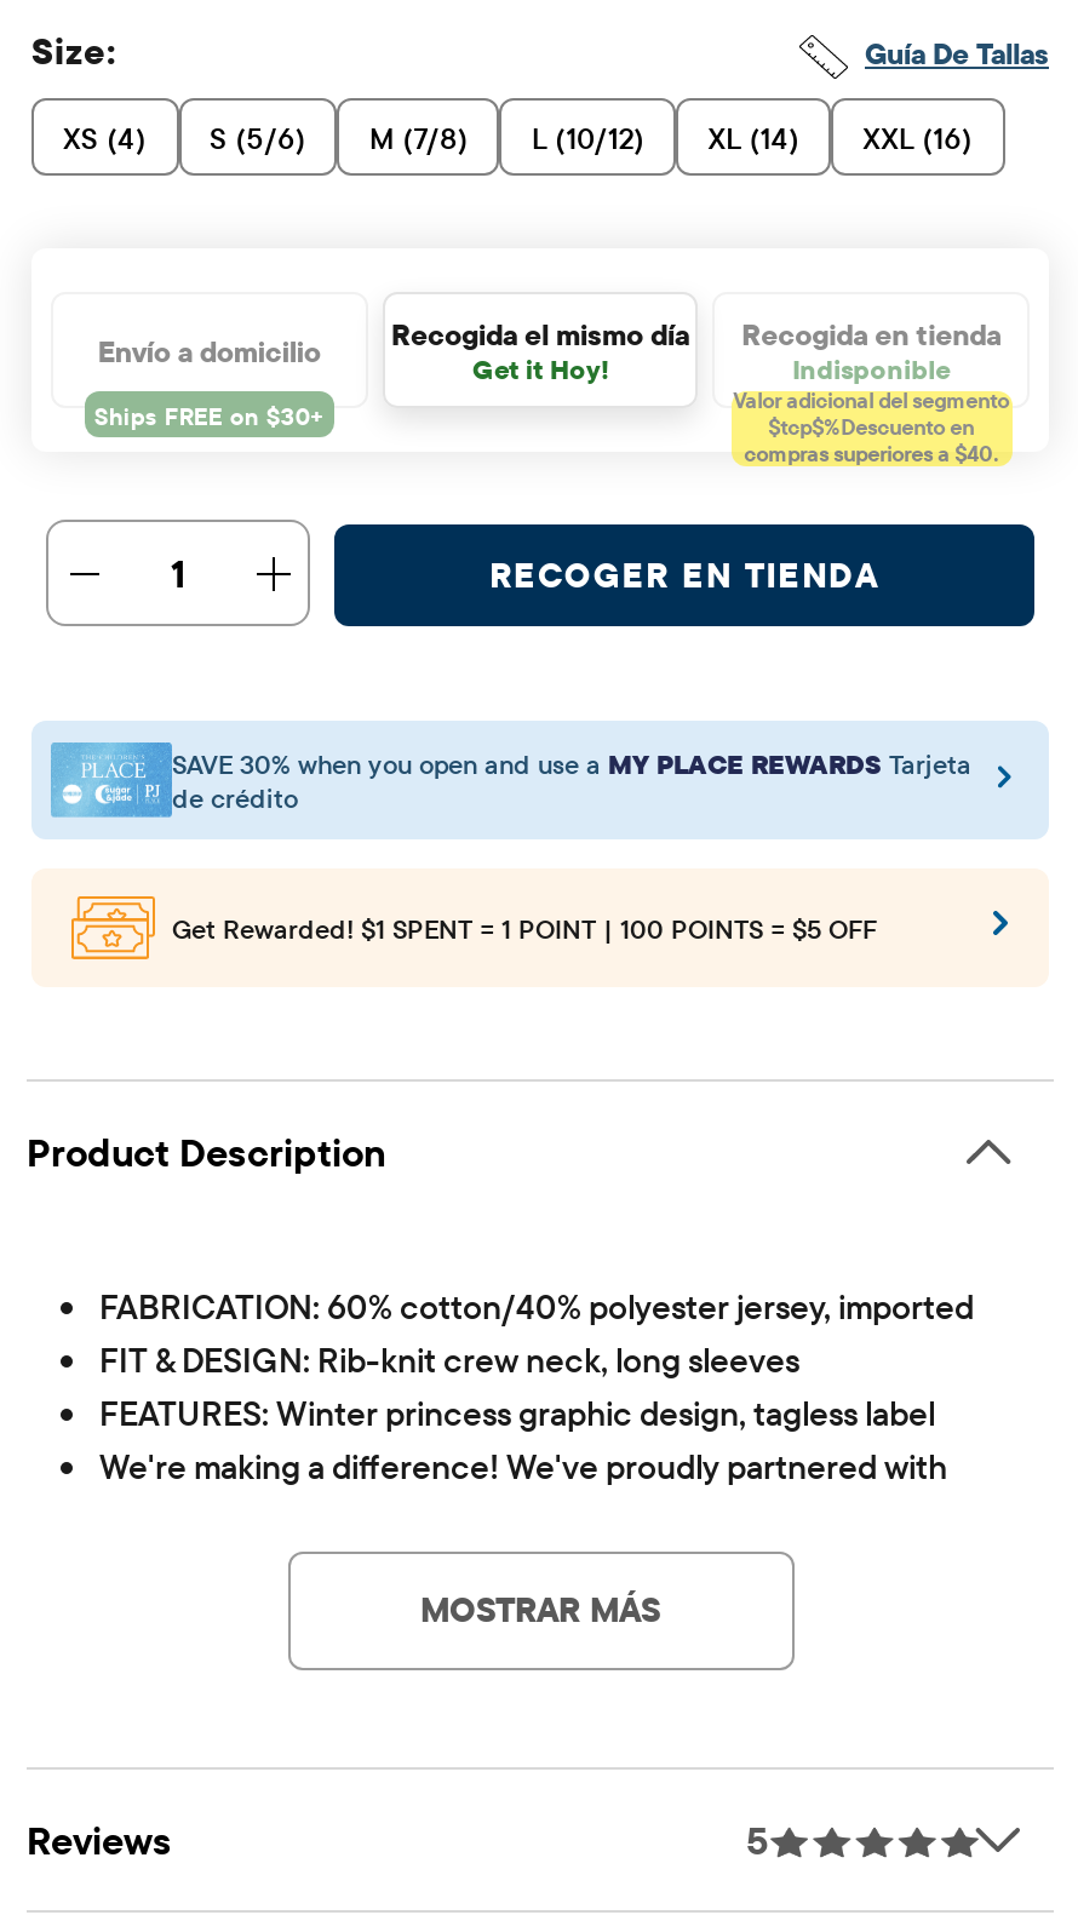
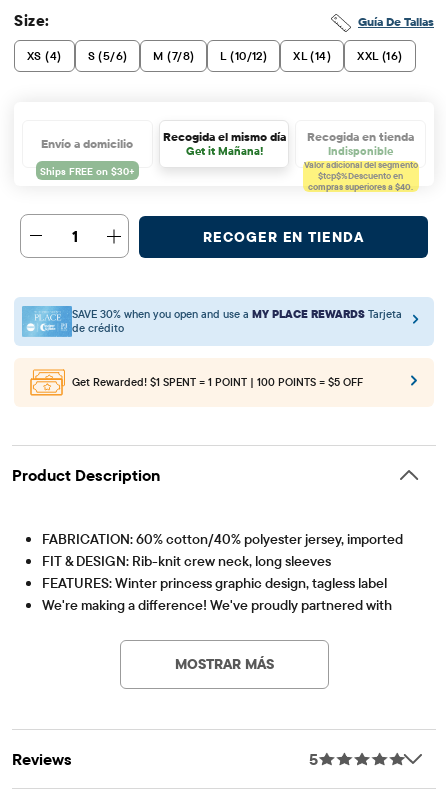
[472,352,608,385] Get it Hoy! -> [185,144,262,158] Get it Mañana!

